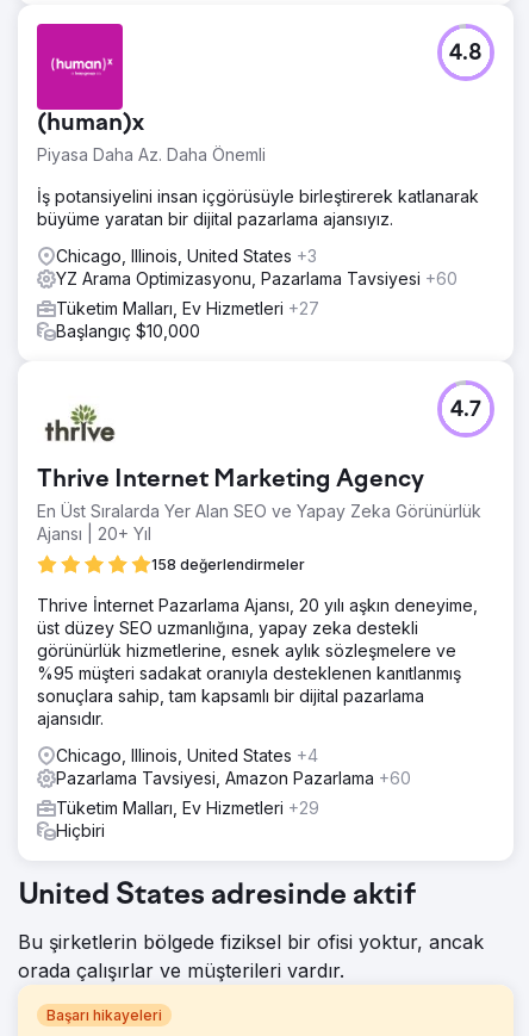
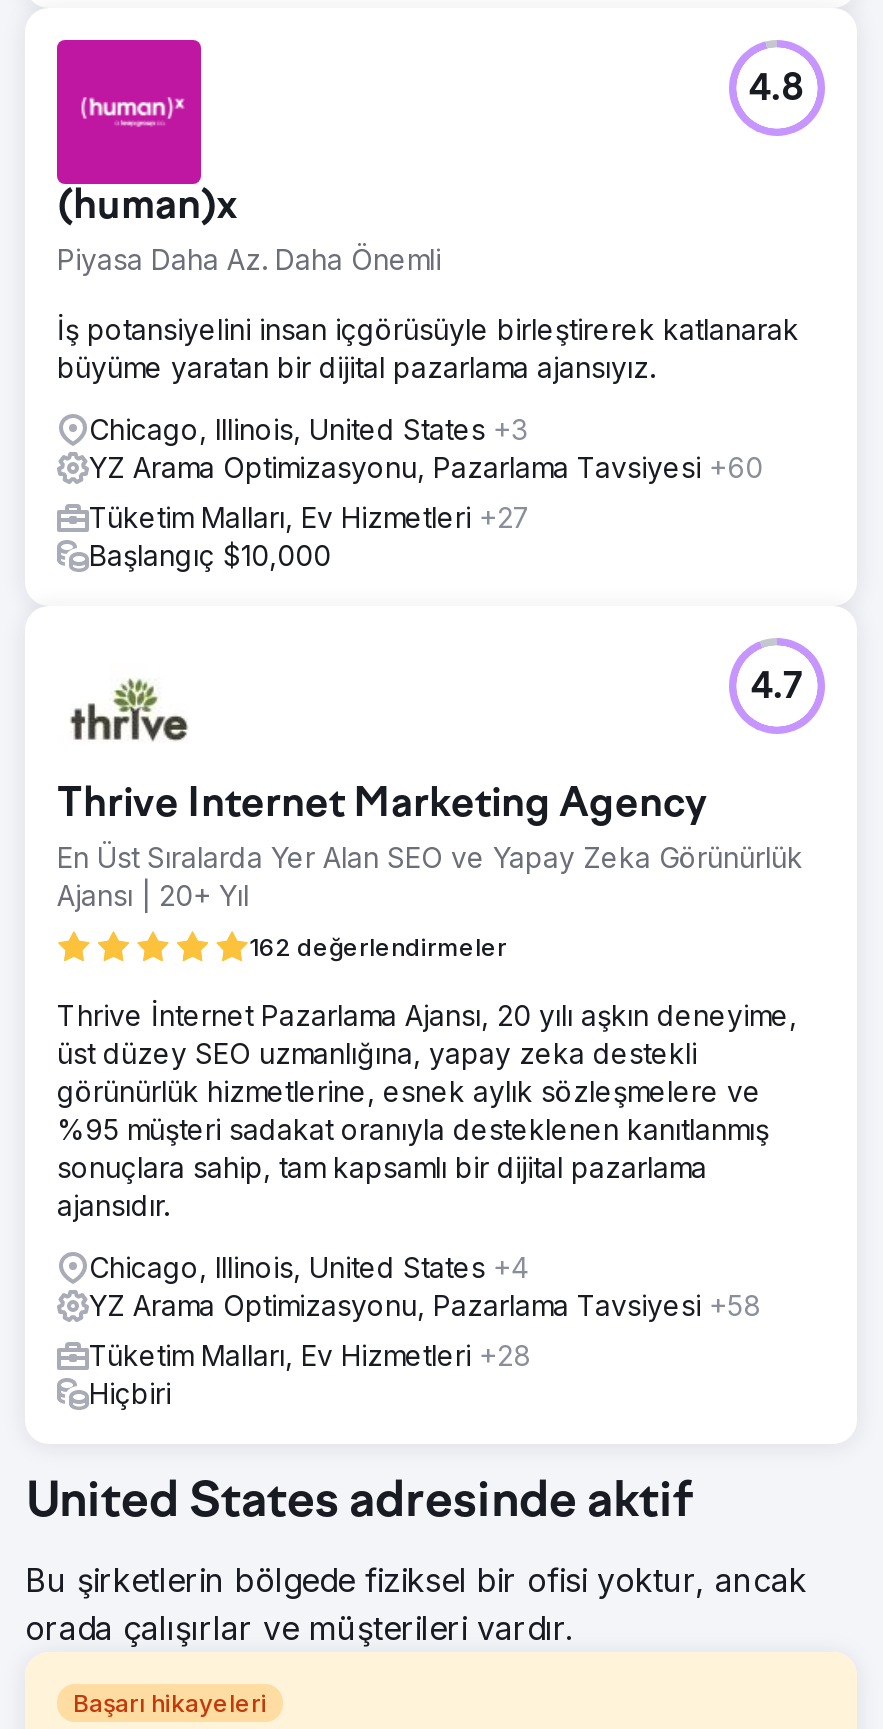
[151,556,305,573] 158 değerlendirmeler -> [249,932,507,962] 162 değerlendirmeler
[56,768,411,788] Pazarlama Tavsiyesi, Amazon Pazarlama +60 -> [89,1288,761,1322] YZ Arama Optimizasyonu, Pazarlama Tavsiyesi +58
[56,798,319,818] Tüketim Malları, Ev Hizmetleri +29 -> [89,1338,531,1372] Tüketim Malları, Ev Hizmetleri +28

